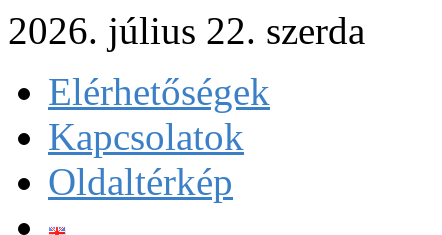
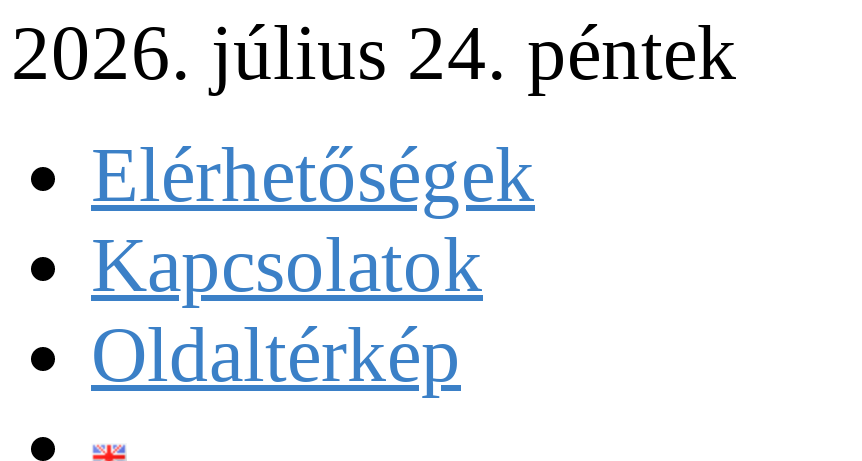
[8,9,365,52] 2026. július 22. szerda -> [11,9,737,95] 2026. július 24. péntek

